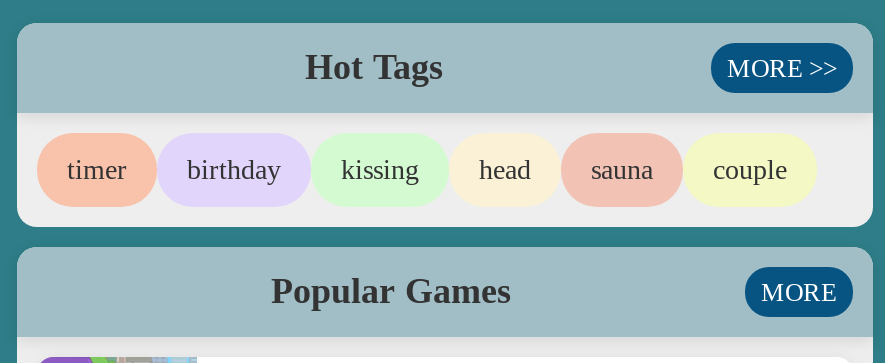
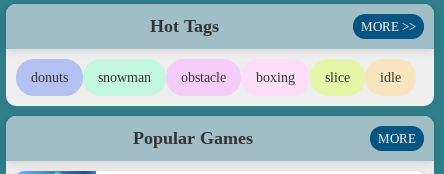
[67,155,787,185] timer | birthday | kissing | head | sauna | couple -> [31,70,401,85] donuts | snowman | obstacle | boxing | slice | idle

